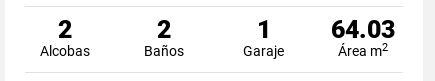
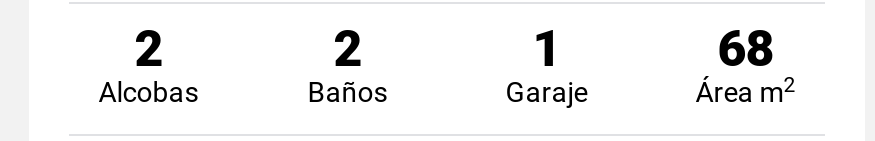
[331,15,395,44] 64.03 -> [717,20,773,78] 68

